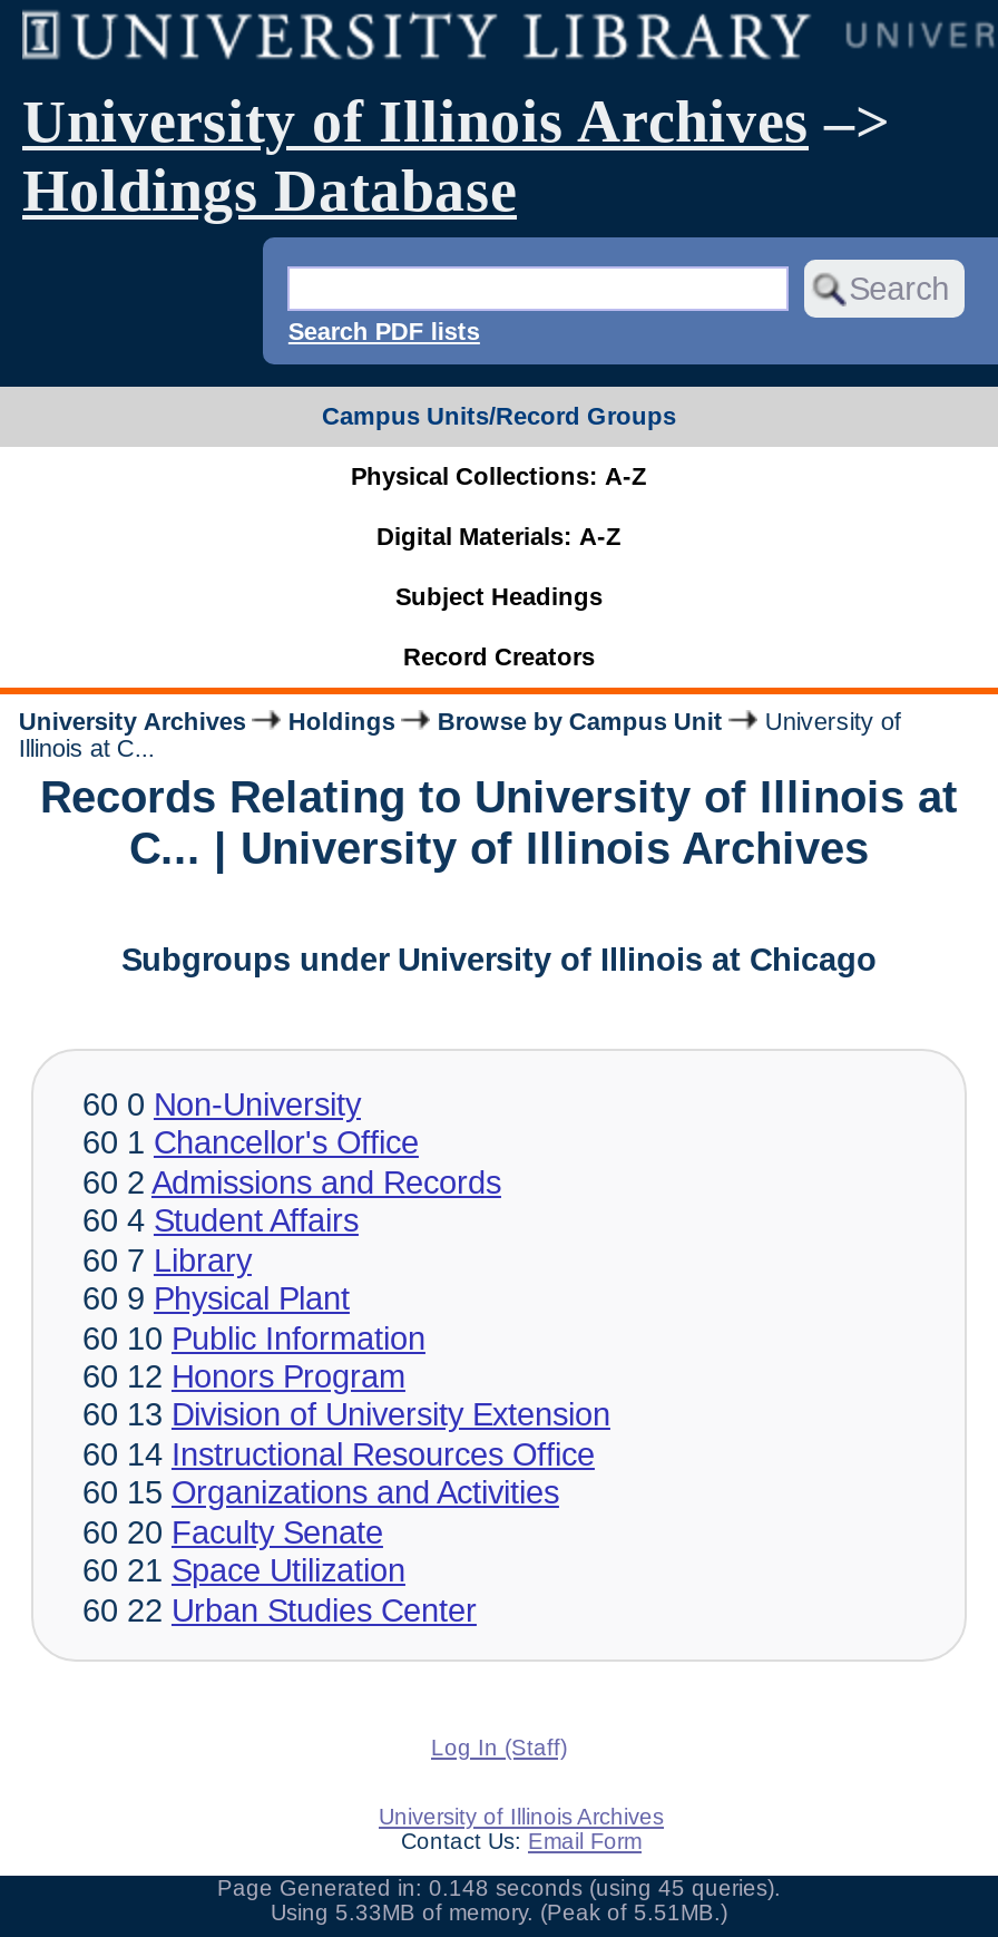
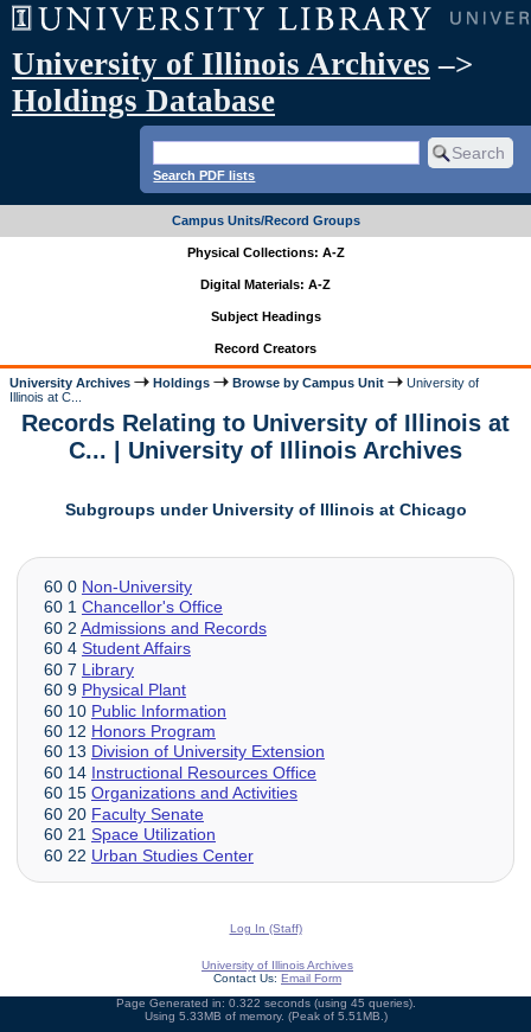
[217,1876,781,1901] Page Generated in: 0.148 seconds (using 45 queries). -> [116,997,415,1010] Page Generated in: 0.322 seconds (using 45 queries).

